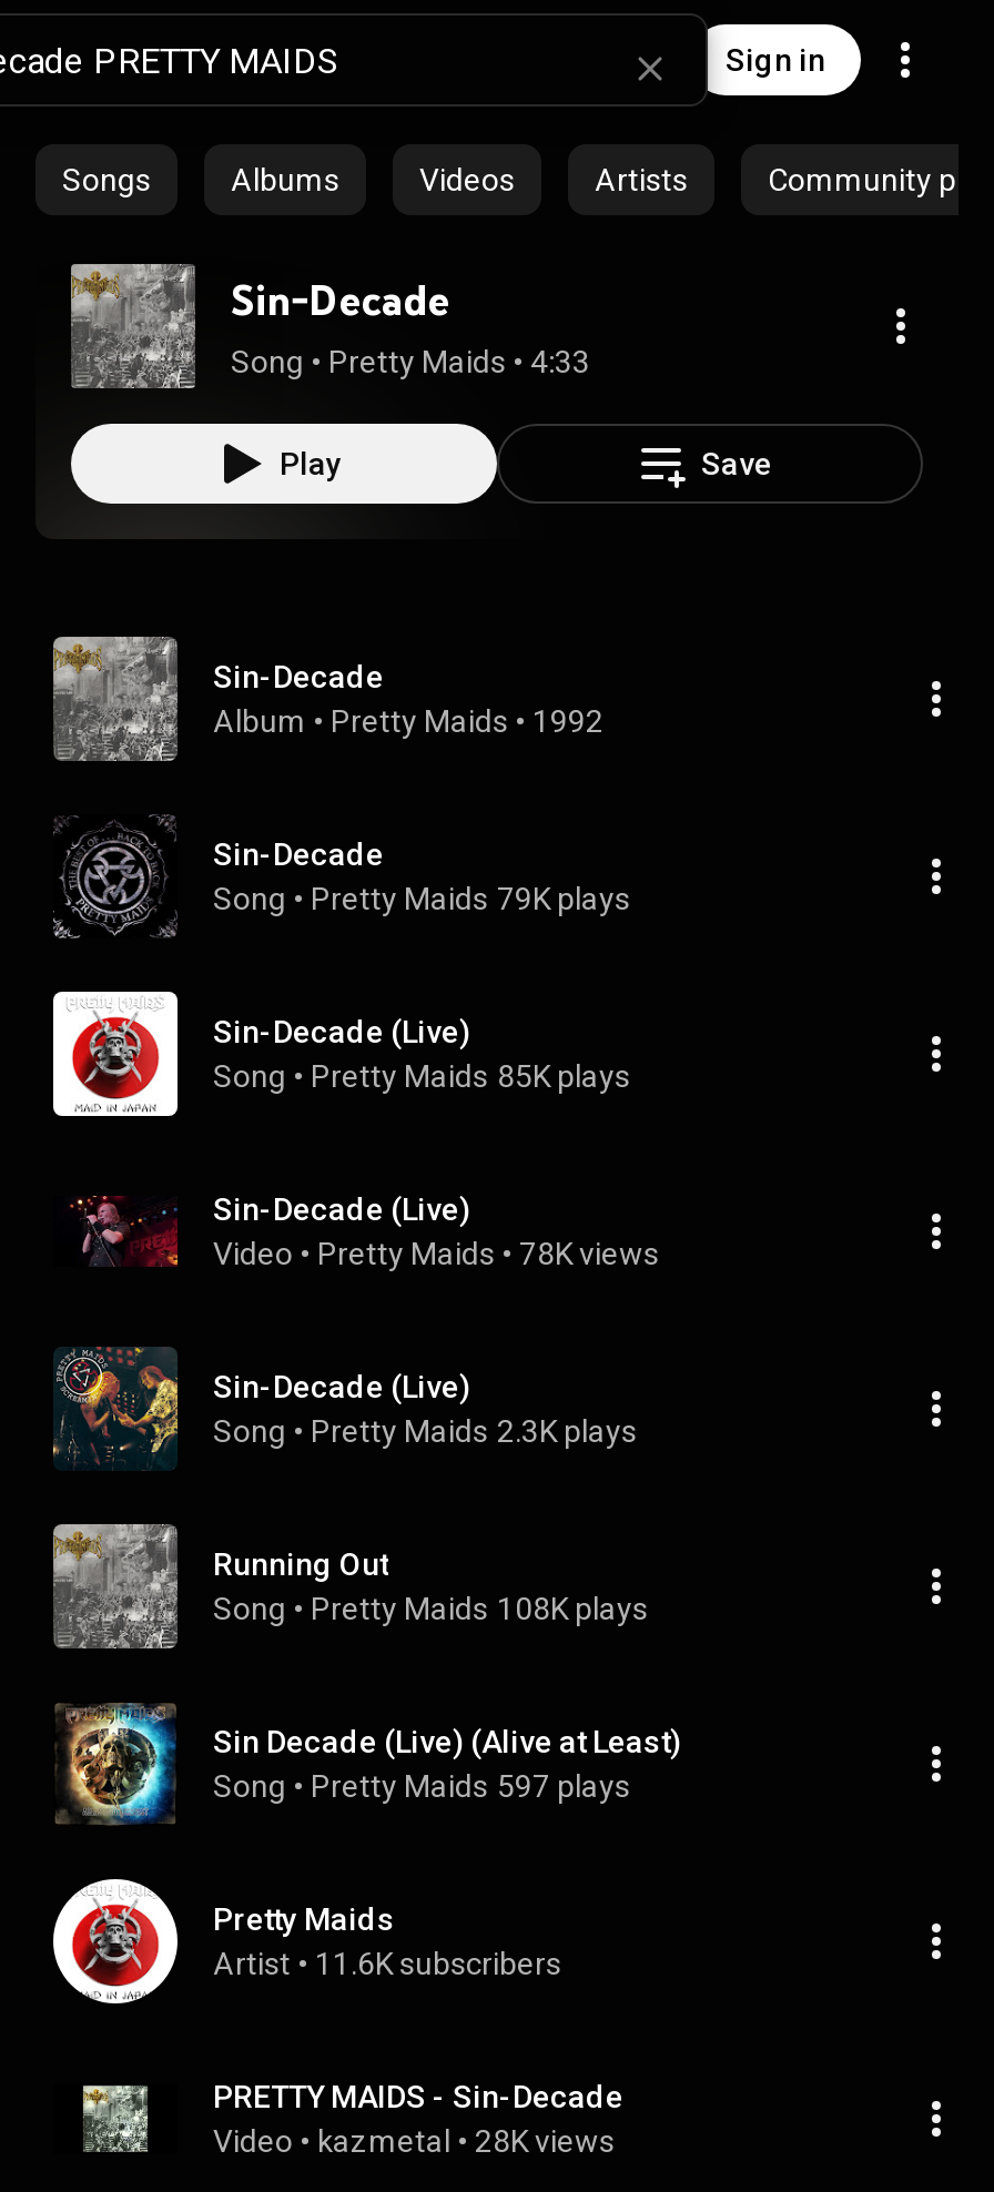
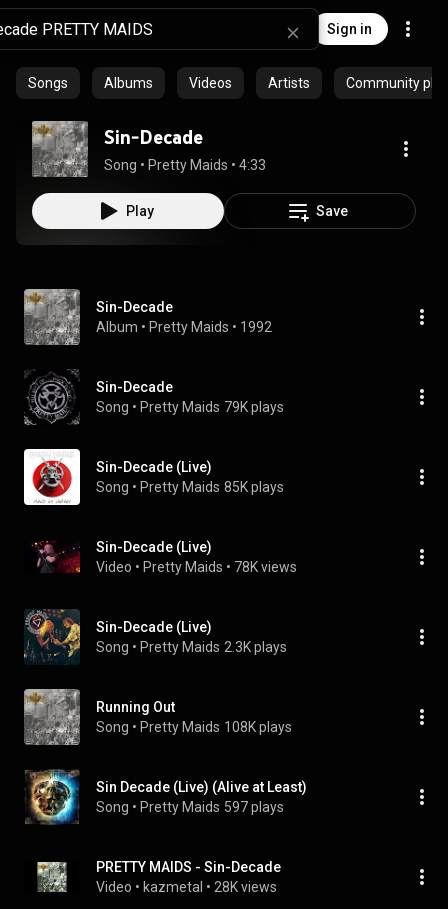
[51,1877,561,2003] [image] | Pretty Maids | Artist • 11.6K subscribers -> none

